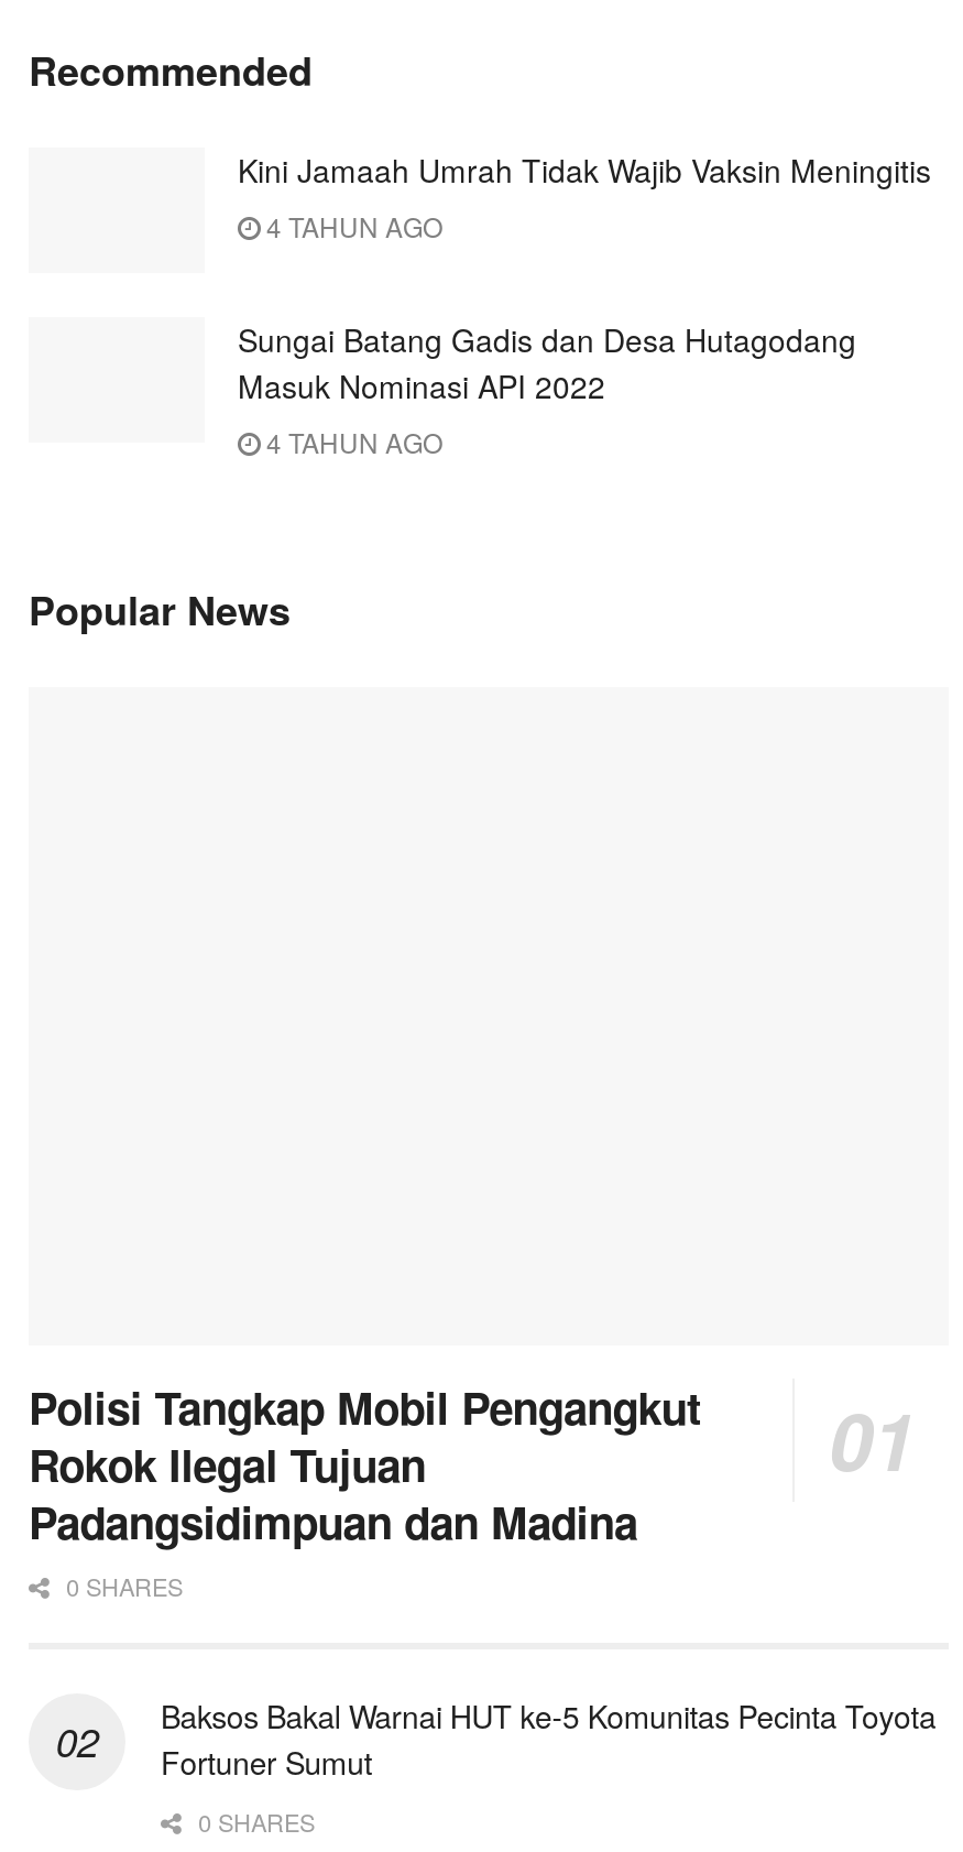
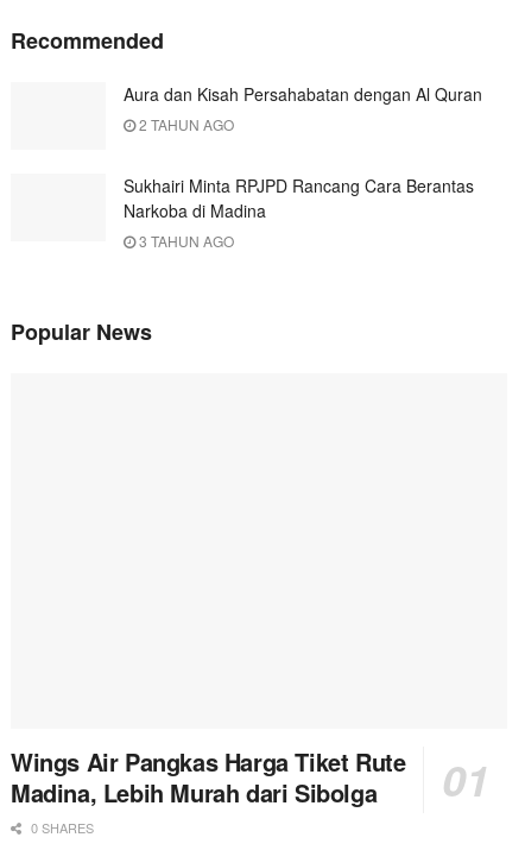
[238,146,931,243] Kini Jamaah Umrah Tidak Wajib Vaksin Meningitis | 4 TAHUN AGO -> [124,81,482,134] Aura dan Kisah Persahabatan dengan Al Quran | 2 TAHUN AGO
[238,316,856,460] Sungai Batang Gadis dan Desa Hutagodang | Masuk Nominasi API 2022 | 4 TAHUN AGO -> [124,173,474,250] Sukhairi Minta RPJPD Rancang Cara Berantas | Narkoba di Madina | 3 TAHUN AGO
[29,1373,936,1783] Polisi Tangkap Mobil Pengangkut | Rokok Ilegal Tujuan | Padangsidimpuan dan Madina | 0 SHARES | Baksos Bakal Warnai HUT ke-5 Komunitas Pecinta Toyota | Fortuner Sumut -> [11,744,406,809] Wings Air Pangkas Harga Tiket Rute | Madina, Lebih Murah dari Sibolga

